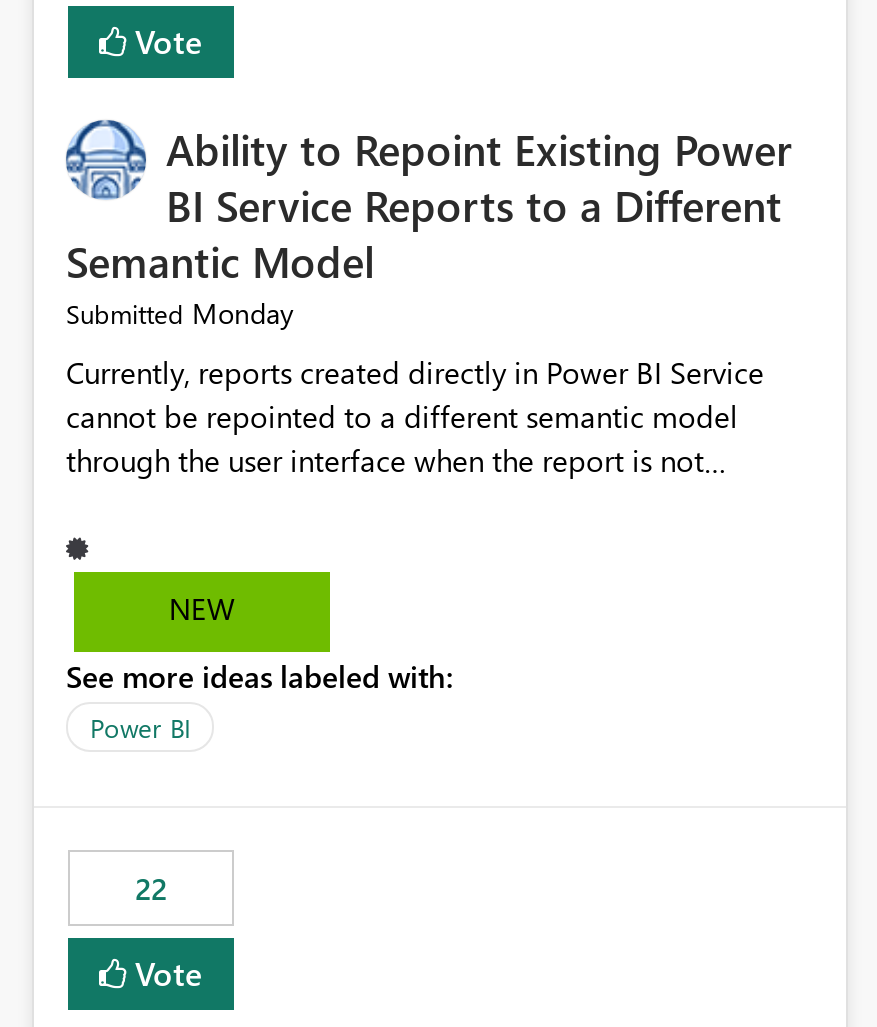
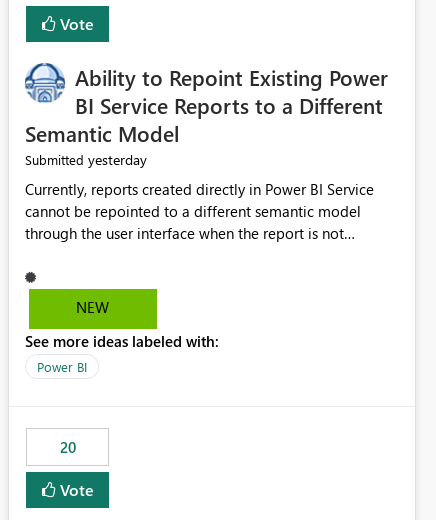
[66,295,294,333] Submitted Monday -> [25,150,147,169] Submitted yesterday
[135,869,167,909] 22 -> [59,437,75,457] 20

